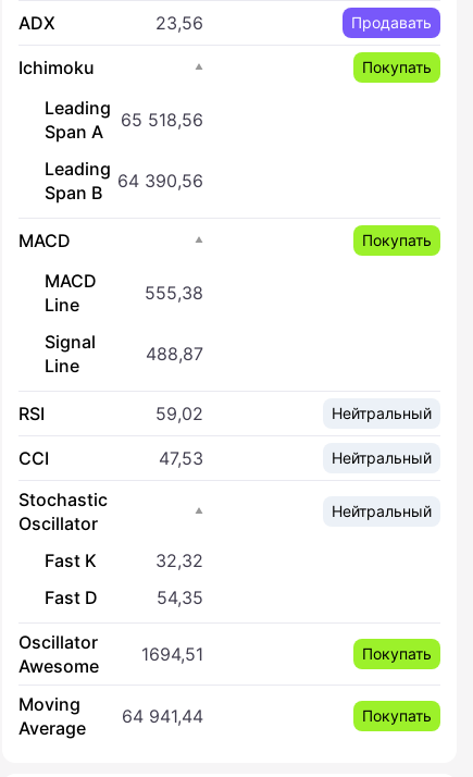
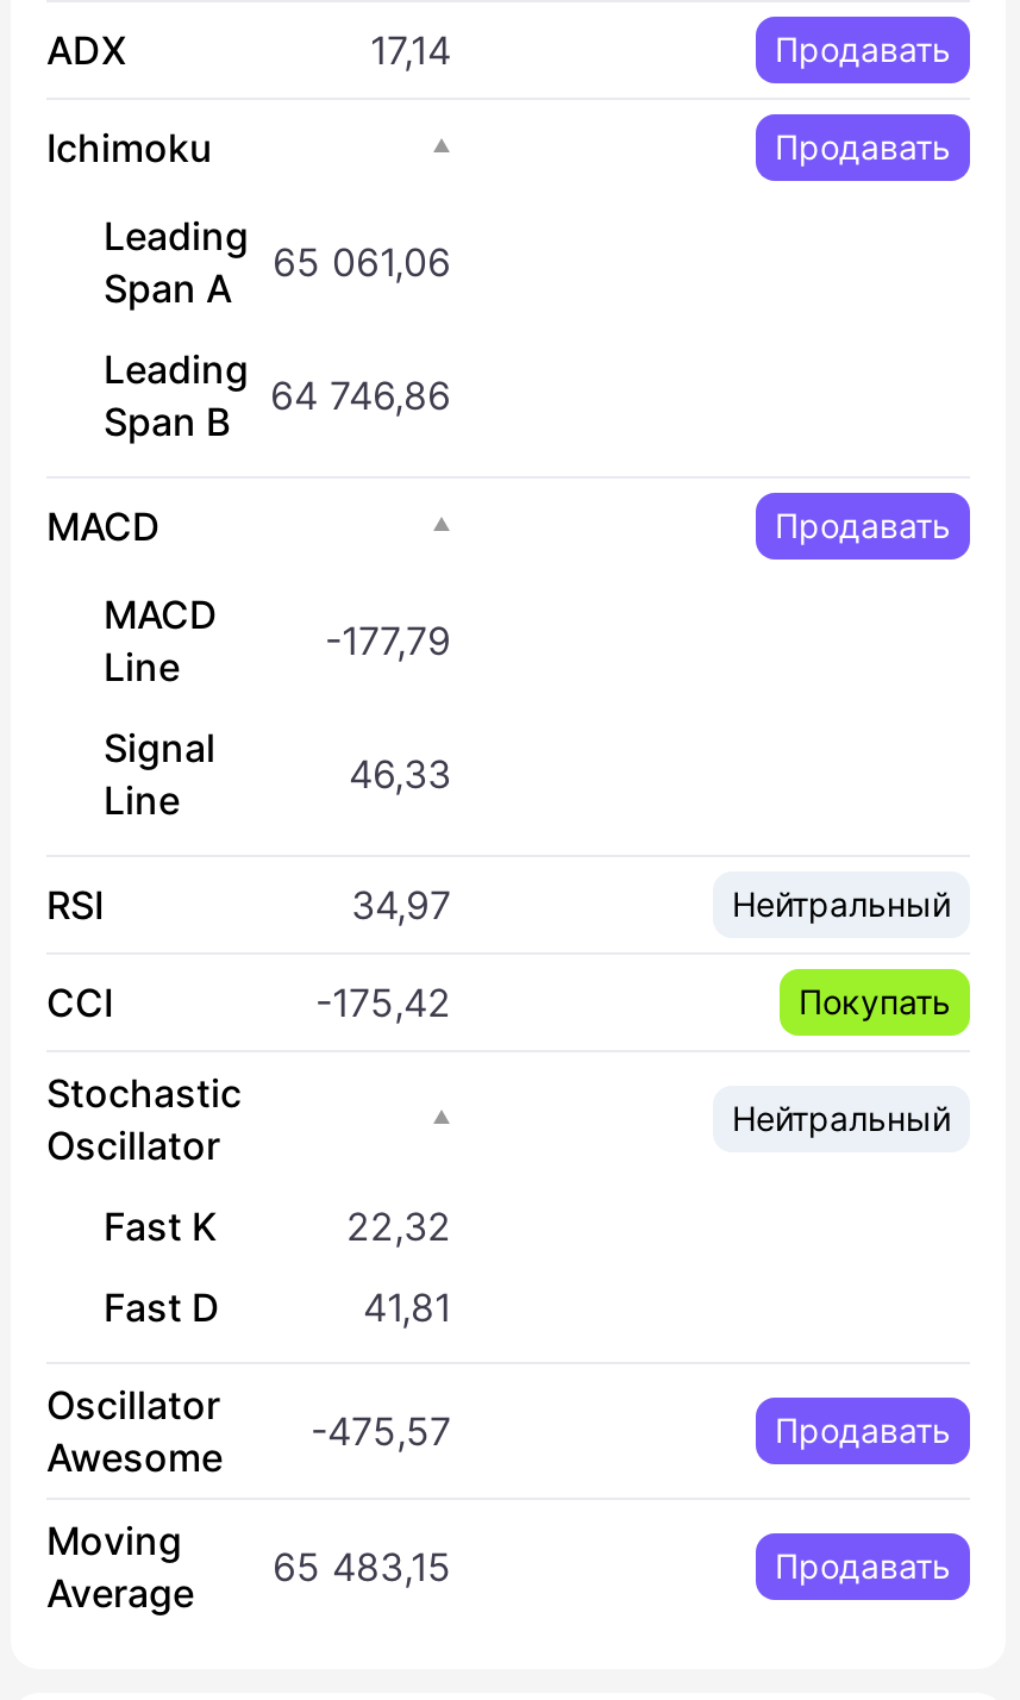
[155,12,203,33] 23,56 -> [370,25,451,73] 17,14
[362,57,432,76] Покупать -> [775,125,951,166] Продавать
[121,108,203,130] 65 518,56 -> [273,237,451,285] 65 061,06
[117,169,203,191] 64 390,56 -> [270,370,451,418] 64 746,86
[362,230,432,249] Покупать -> [775,504,951,544] Продавать
[145,281,203,303] 555,38 -> [325,616,451,663] -177,79
[146,342,203,364] 488,87 -> [349,749,451,797] 46,33
[155,402,203,424] 59,02 -> [351,880,451,928] 34,97
[159,447,432,469] 47,53 | Нейтральный -> [315,978,951,1025] -175,42 | Покупать
[155,549,203,571] 32,32 -> [346,1201,451,1249] 22,32
[157,586,203,608] 54,35 -> [363,1282,451,1330] 41,81
[141,643,432,664] 1694,51 | Покупать -> [311,1406,951,1454] -475,57 | Продавать
[122,705,432,727] 64 941,44 | Покупать -> [273,1542,951,1590] 65 483,15 | Продавать

